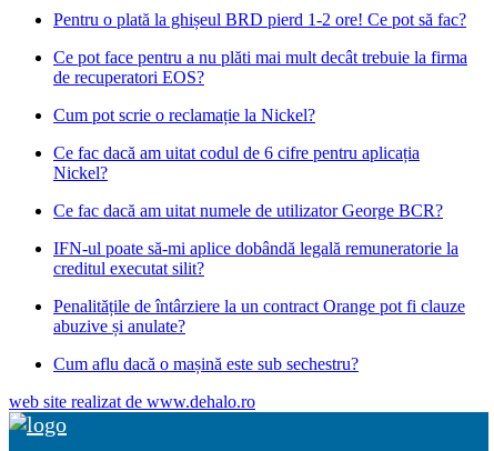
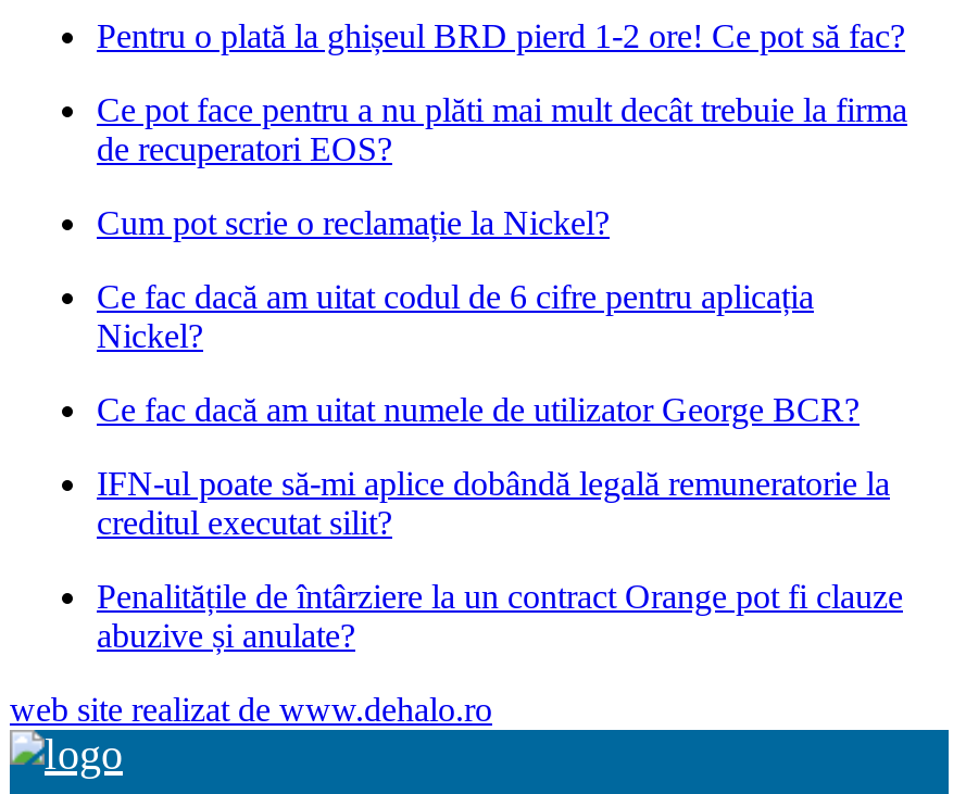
[53,354,359,373] Cum aflu dacă o mașină este sub sechestru? -> none

